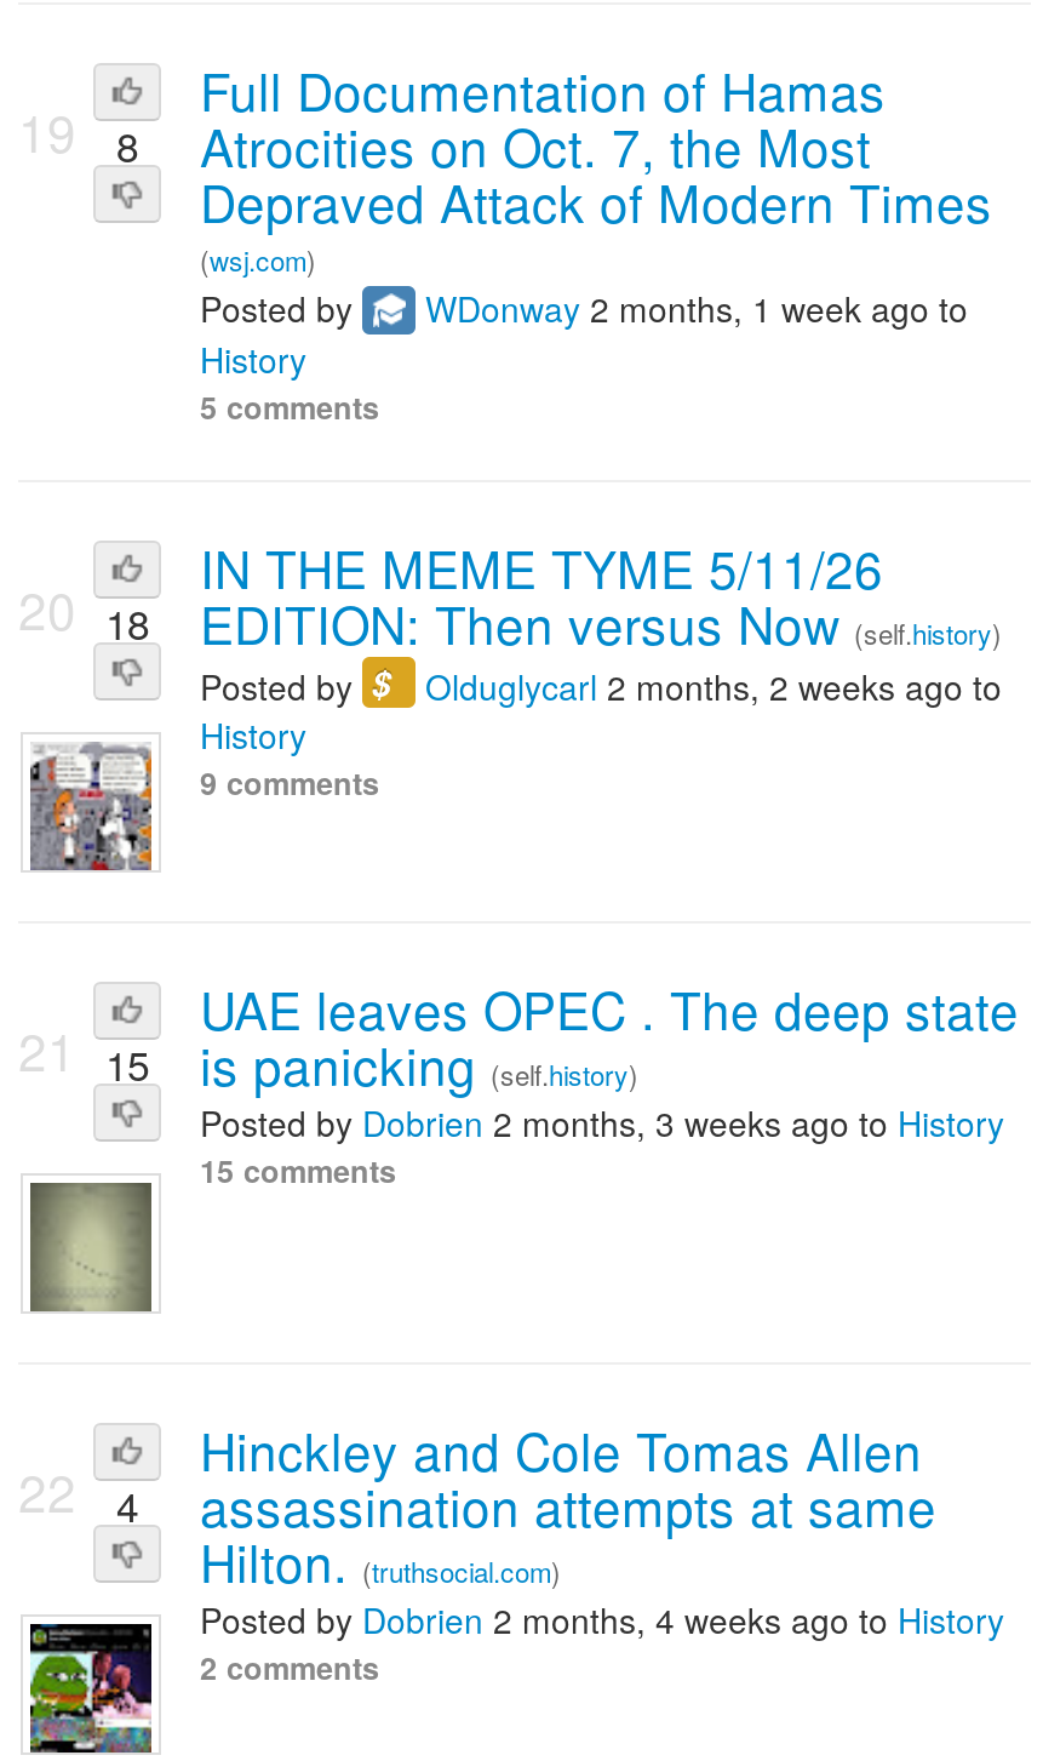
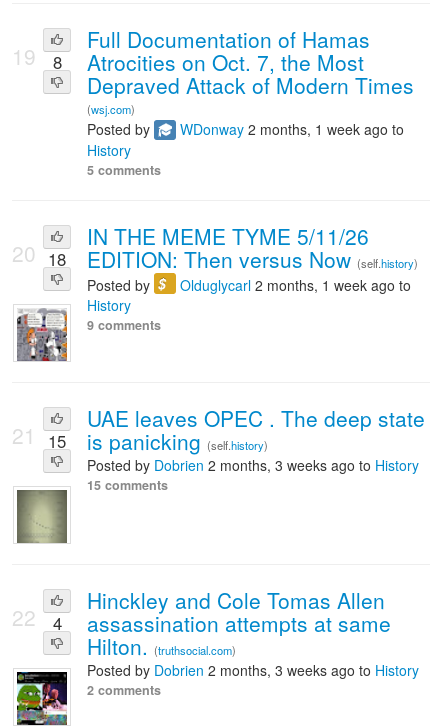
[425,662,1002,710] Olduglycarl 2 months, 2 weeks ago to -> [180,275,411,295] Olduglycarl 2 months, 1 week ago to
[200,1595,1004,1643] Posted by Dobrien 2 months, 4 weeks ago to History -> [87,660,419,680] Posted by Dobrien 2 months, 3 weeks ago to History

